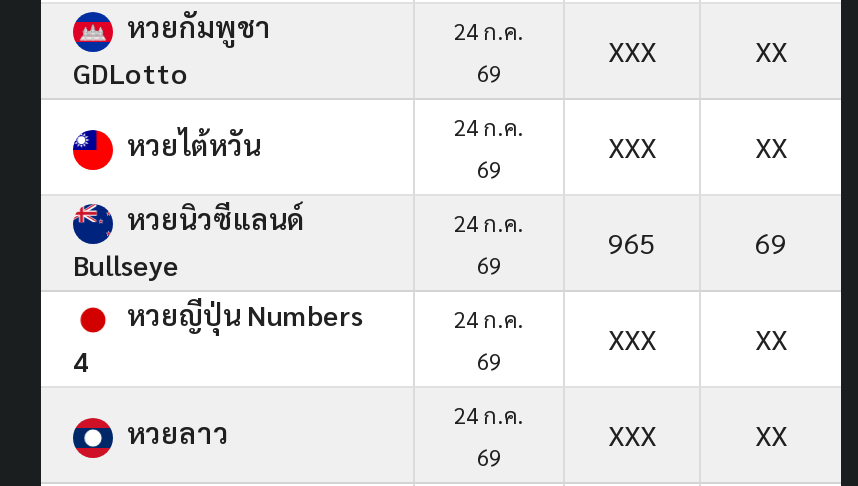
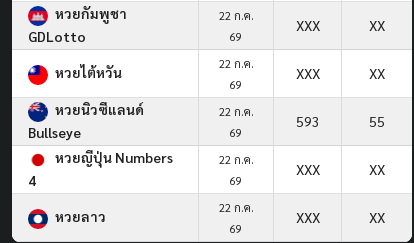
[454,16,524,46] 24 ก.ค. -> [218,8,253,23] 22 ก.ค.
[454,112,524,142] 24 ก.ค. -> [218,56,253,71] 22 ก.ค.
[454,208,524,238] 24 ก.ค. -> [218,104,253,119] 22 ก.ค.
[608,224,656,260] 965 -> [295,112,319,130] 593
[755,224,787,260] 69 -> [369,112,385,130] 55
[454,304,524,334] 24 ก.ค. -> [218,152,253,167] 22 ก.ค.
[454,400,524,430] 24 ก.ค. -> [218,200,253,215] 22 ก.ค.

